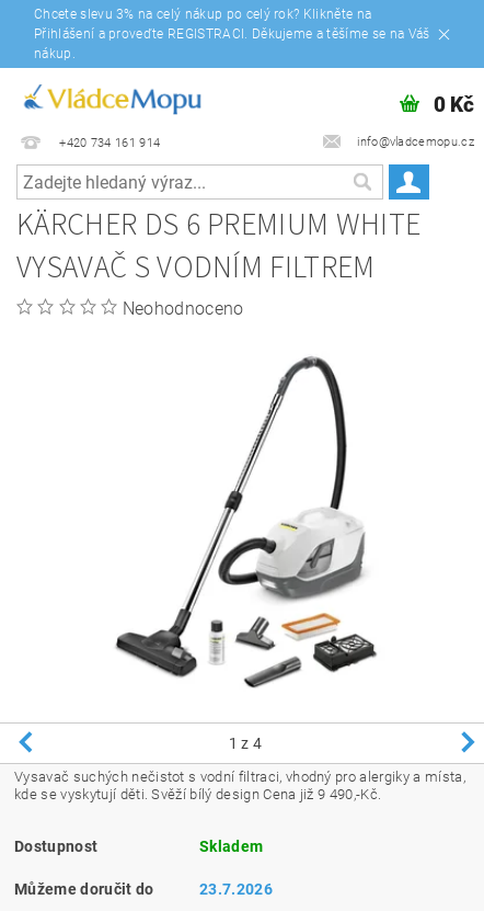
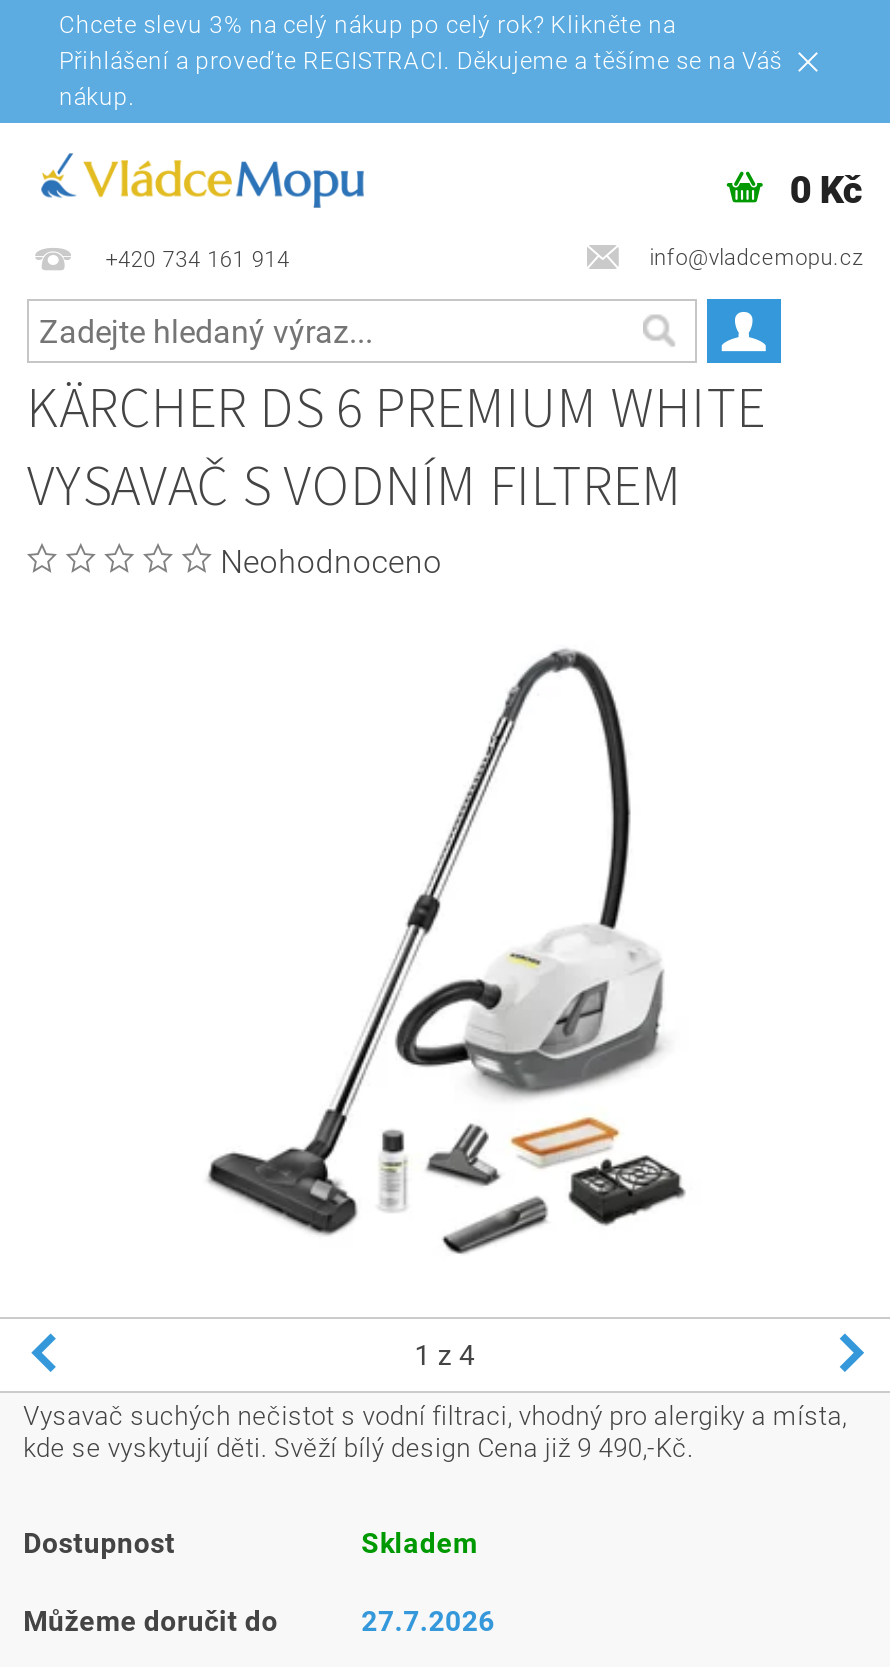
[199,881,273,898] 23.7.2026 -> [361,1605,495,1637] 27.7.2026

